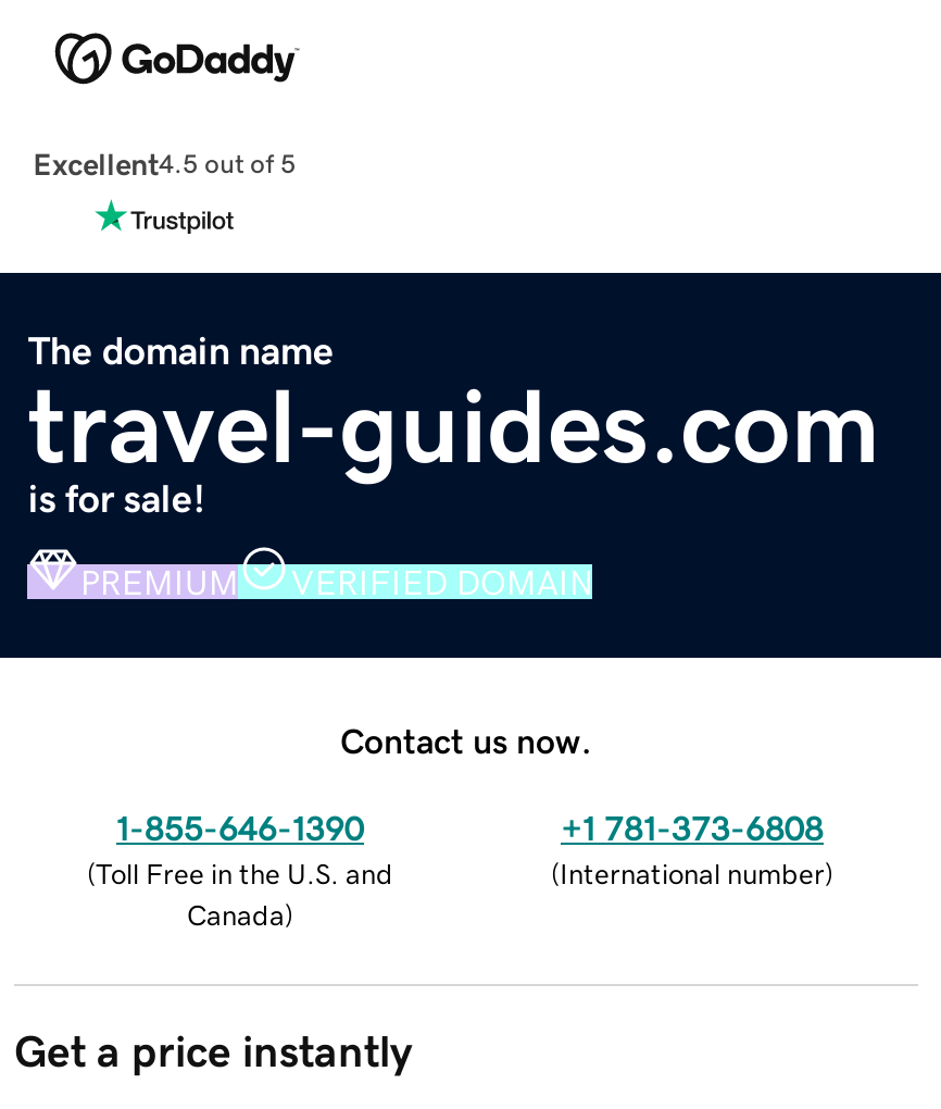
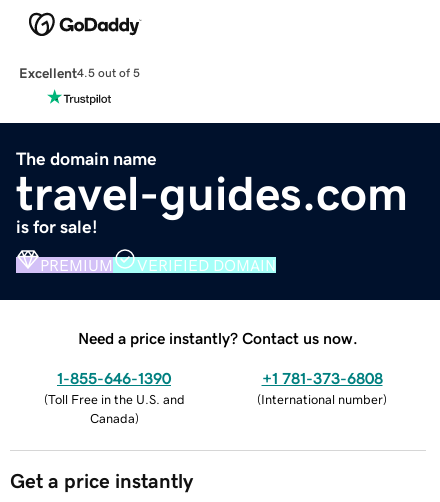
[340,722,592,757] Contact us now. -> [78,330,358,346] Need a price instantly? Contact us now.

